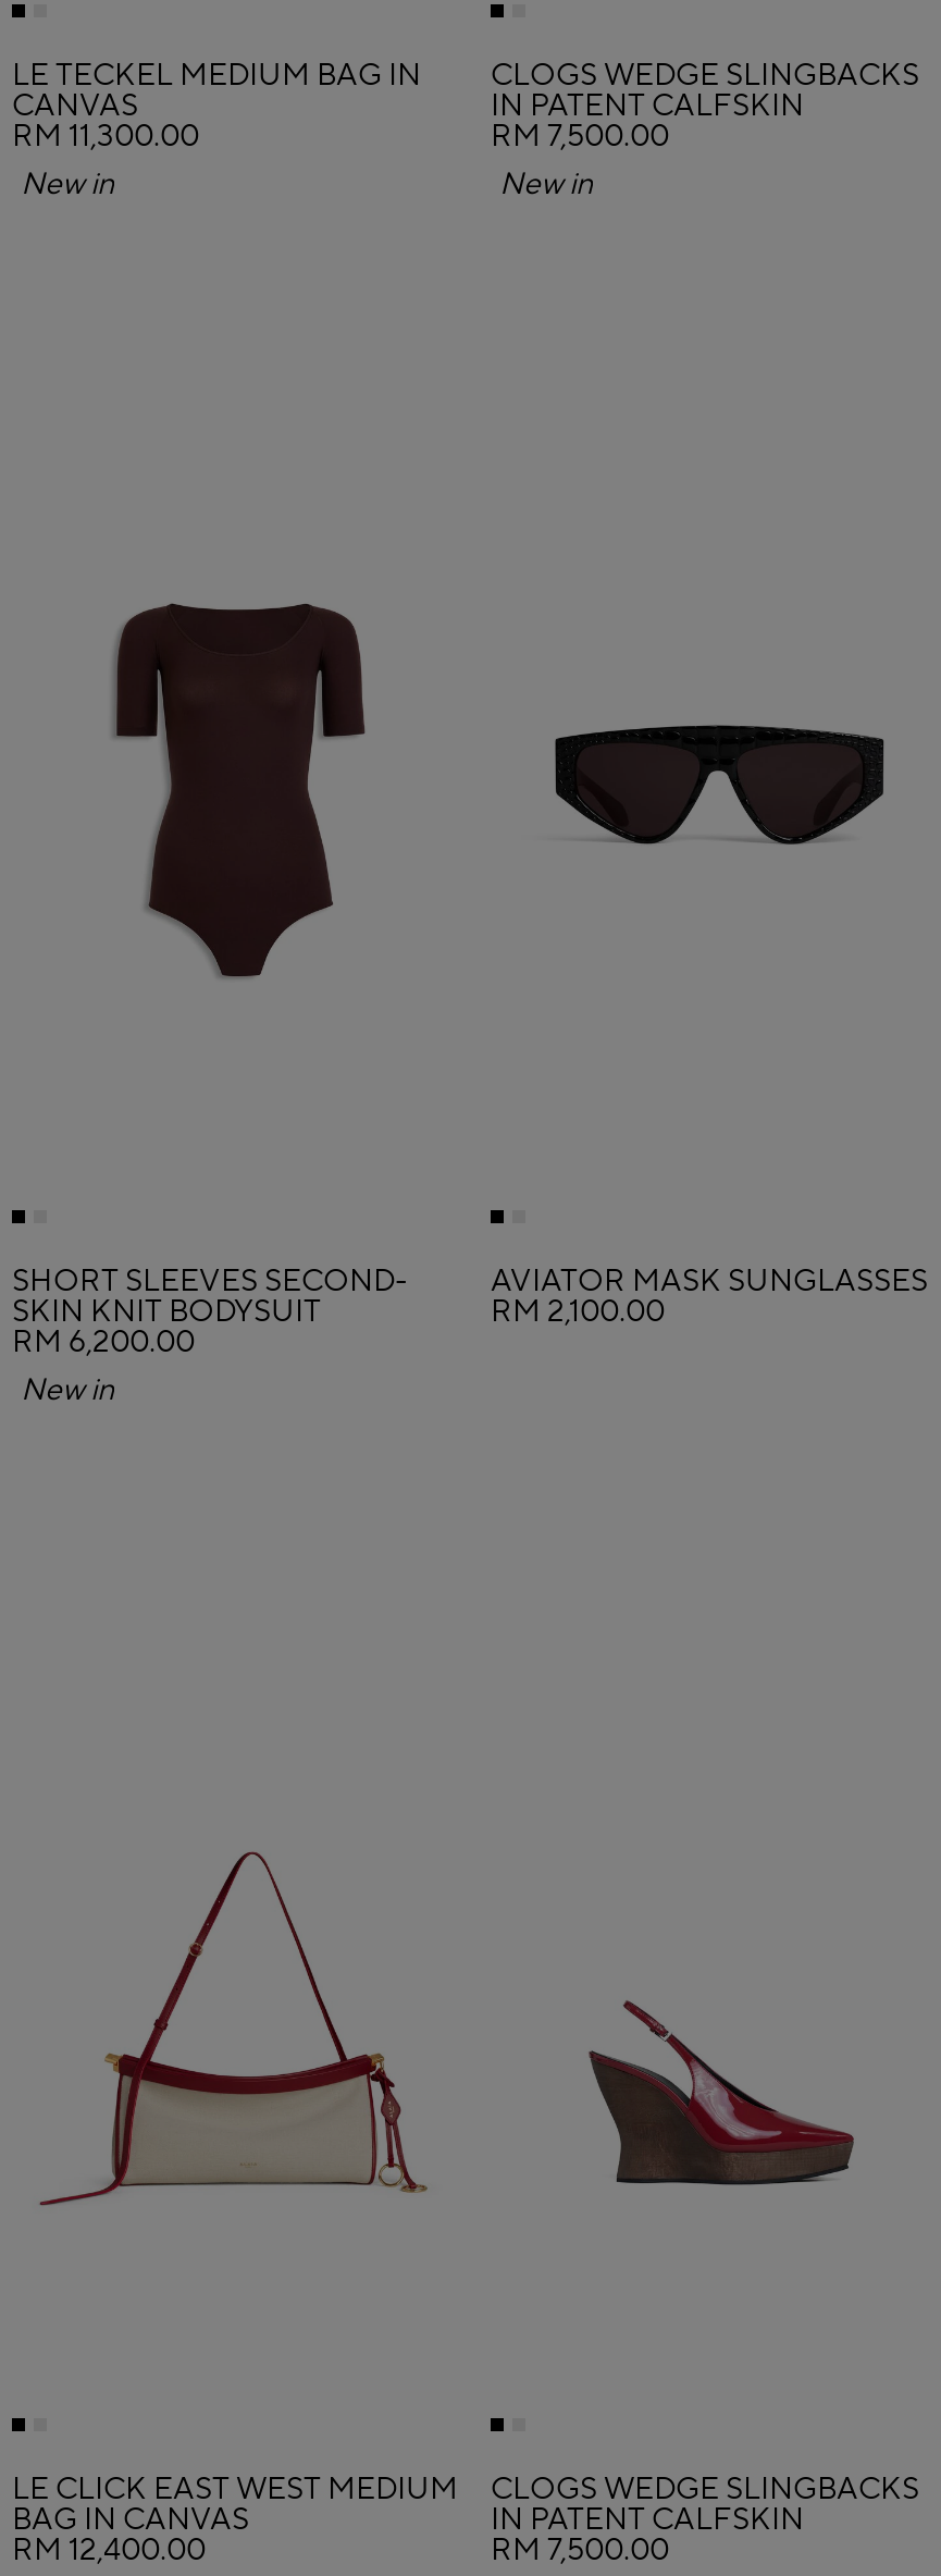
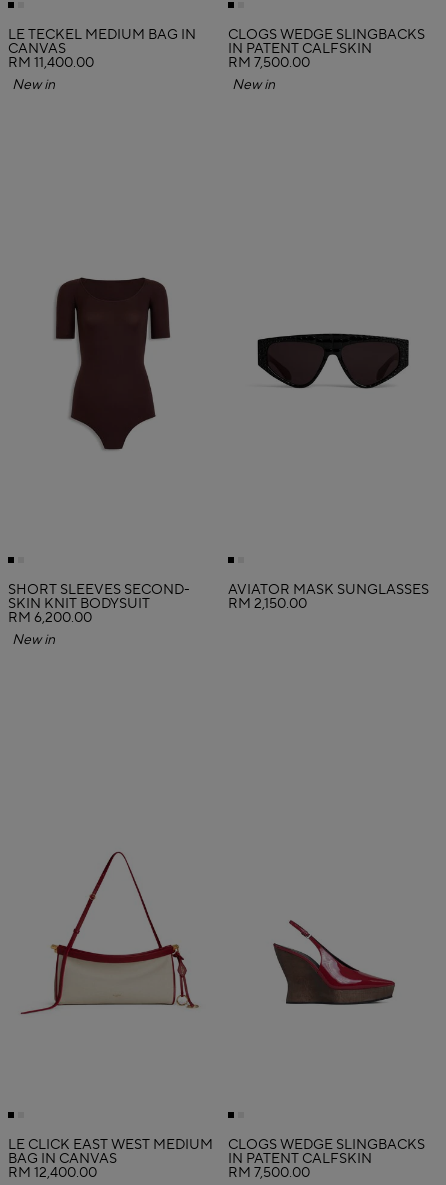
[12,116,199,155] RM 11,300.00 -> [8,54,94,72] RM 11,400.00
[491,1293,665,1332] RM 2,100.00 -> [228,595,307,613] RM 2,150.00

